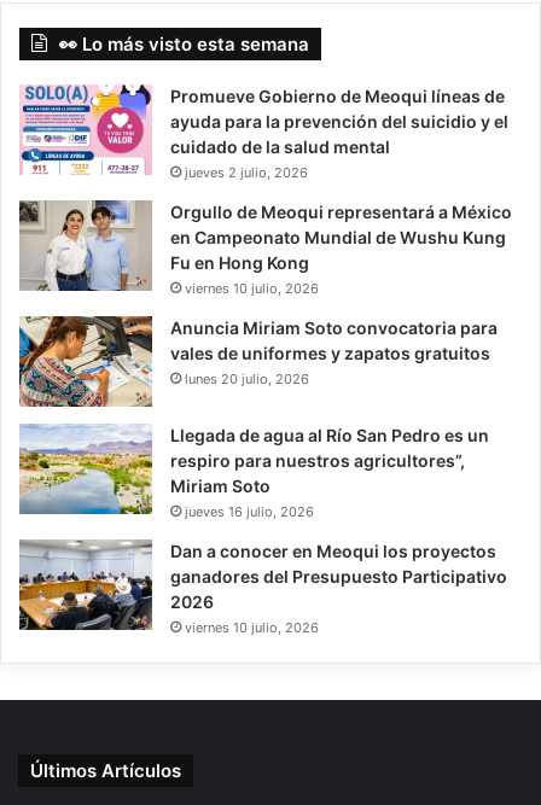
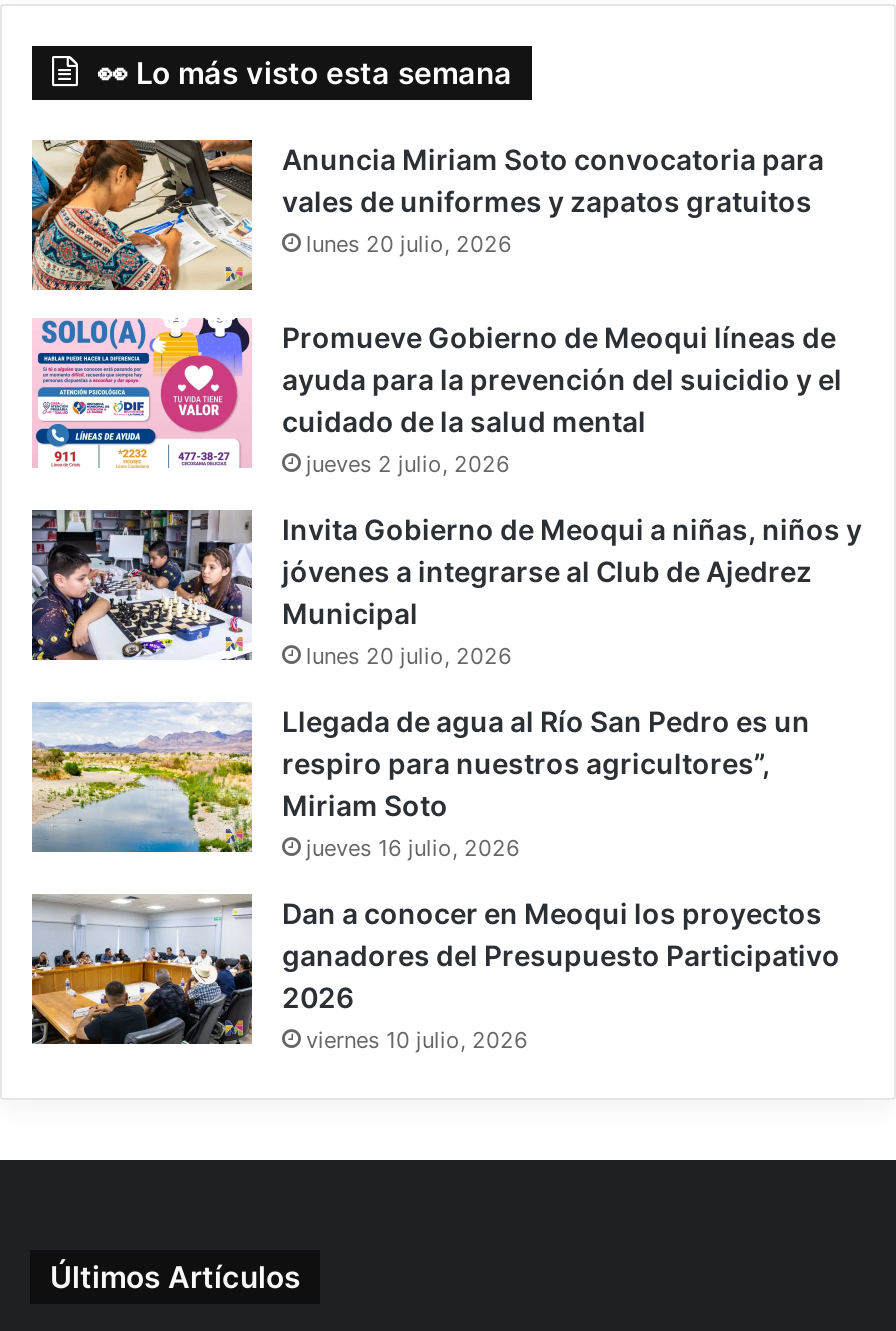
none -> [306,230,512,258] lunes 20 julio, 2026
moved [19,83,508,181] -> [32,316,842,478]: [image] | Promueve Gobierno de Meoqui líneas de | ayuda para la prevención del suicidio y el | cuidado de la salud mental | jueves 2 julio, 2026
[19,200,512,297] [image] | Orgullo de Meoqui representará a México | en Campeonato Mundial de Wushu Kung | Fu en Hong Kong | viernes 10 julio, 2026 -> [32,510,862,674] [image] | Invita Gobierno de Meoqui a niñas, niños y | jóvenes a integrarse al Club de Ajedrez | Municipal
moved [18,315,498,408] -> [30,138,824,292]: [image] | Anuncia Miriam Soto convocatoria para | vales de uniformes y zapatos gratuitos

